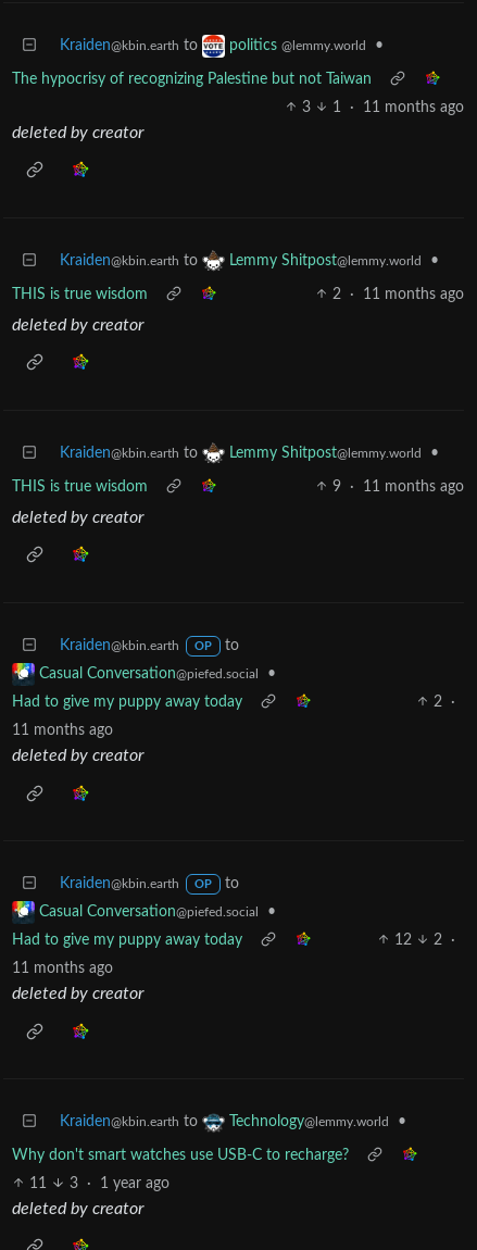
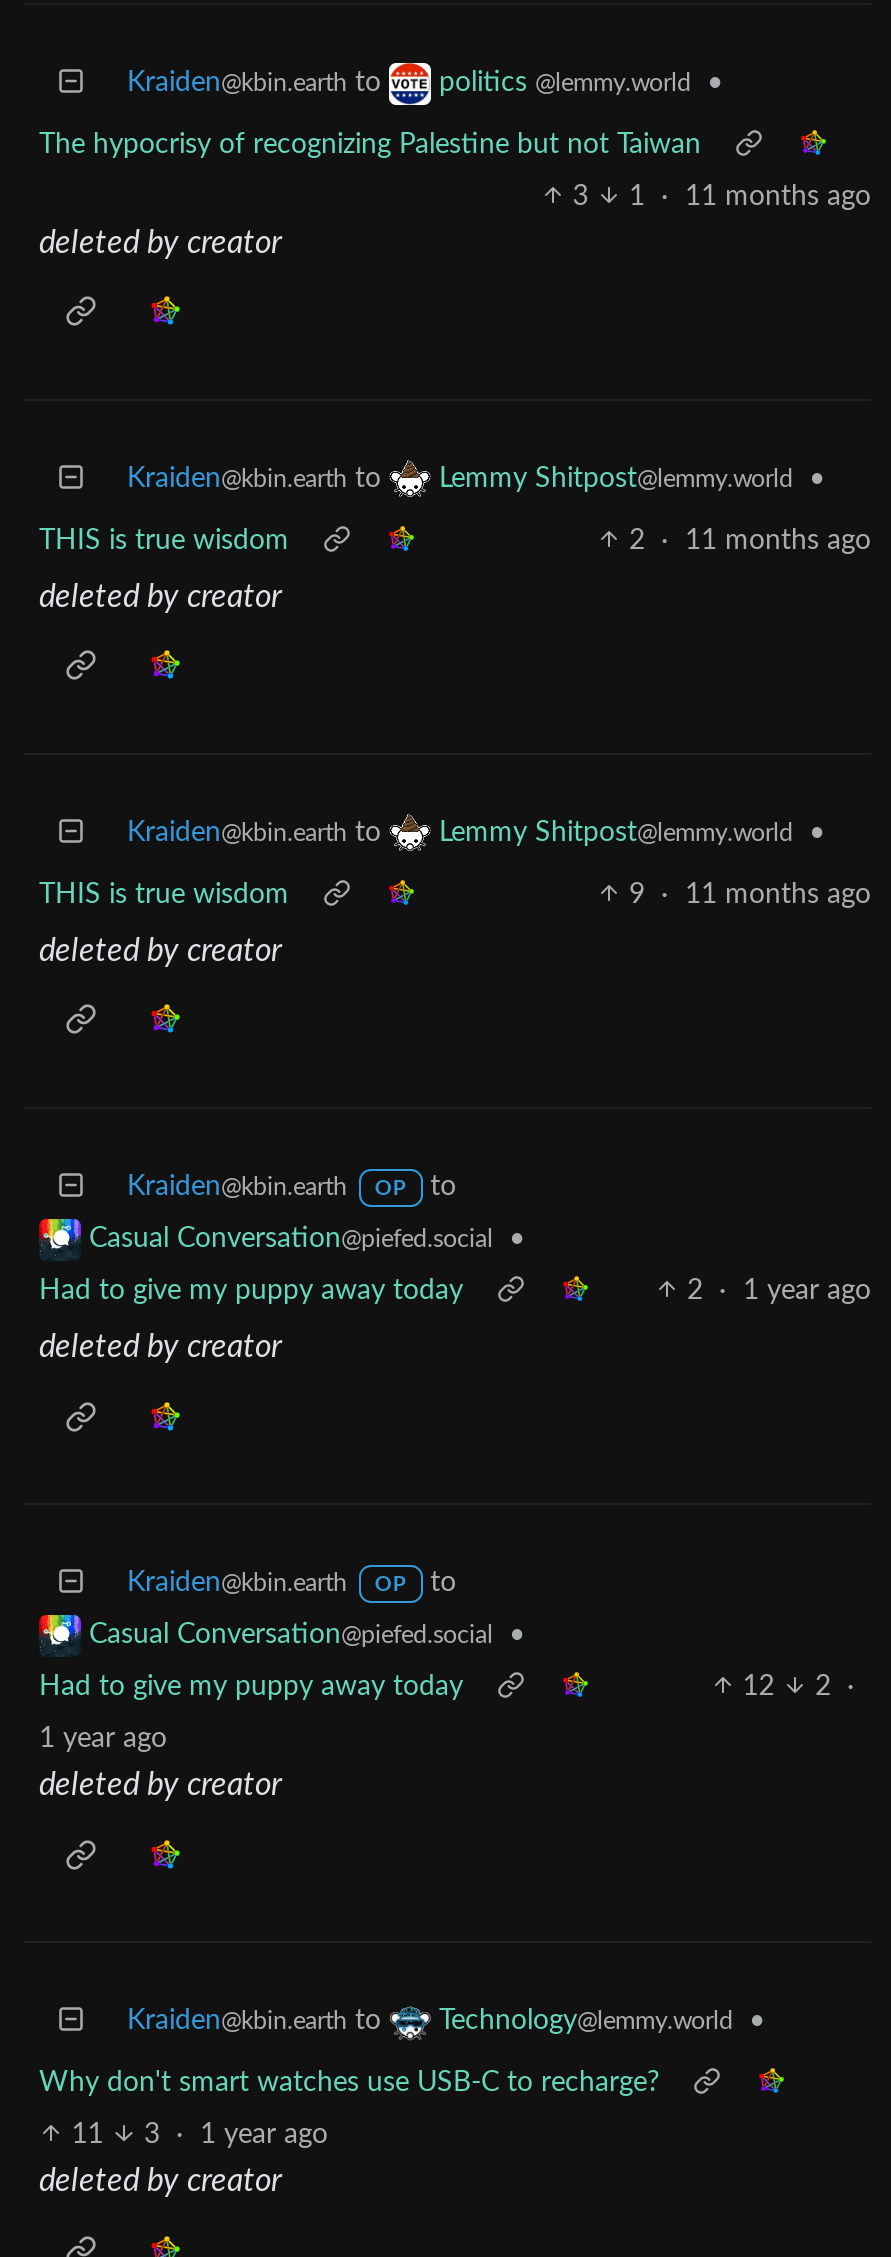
[12,694,455,738] 2 · | 11 months ago -> [687,1276,871,1304] 2 · 1 year ago
[12,960,113,976] 11 months ago -> [39,1724,167,1752] 1 year ago

